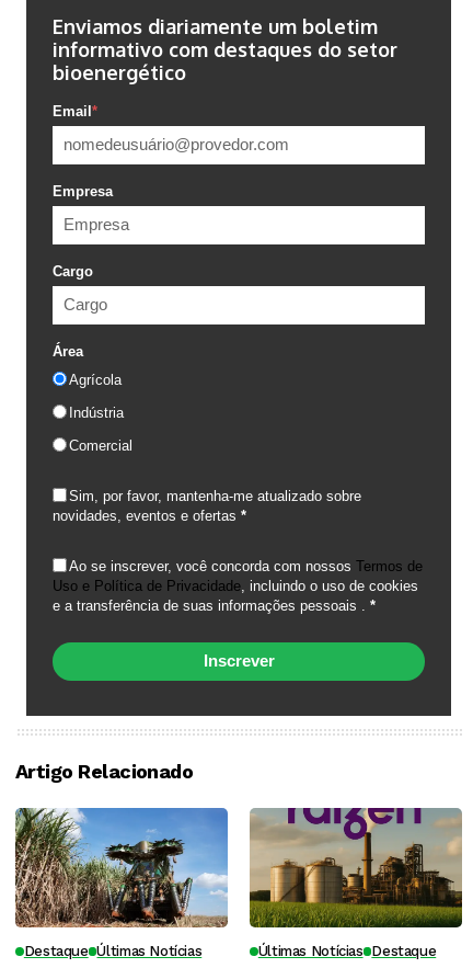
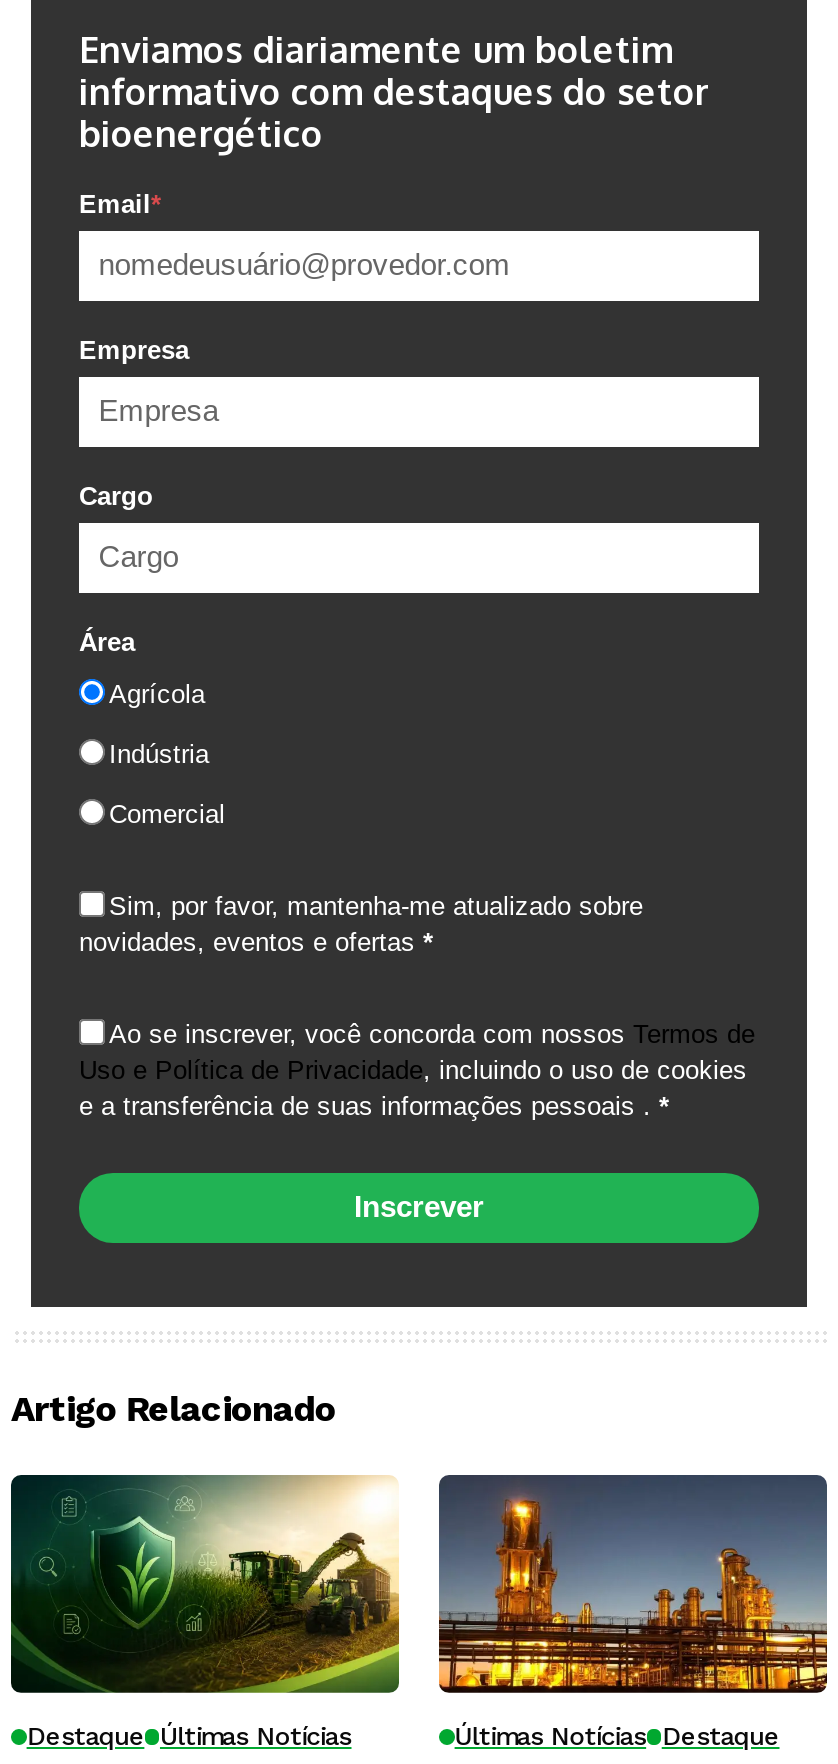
[14,807,229,929] [image] -> [9,1473,401,1695] [image]
[249,808,463,927] [image] -> [437,1475,829,1693] [image]

